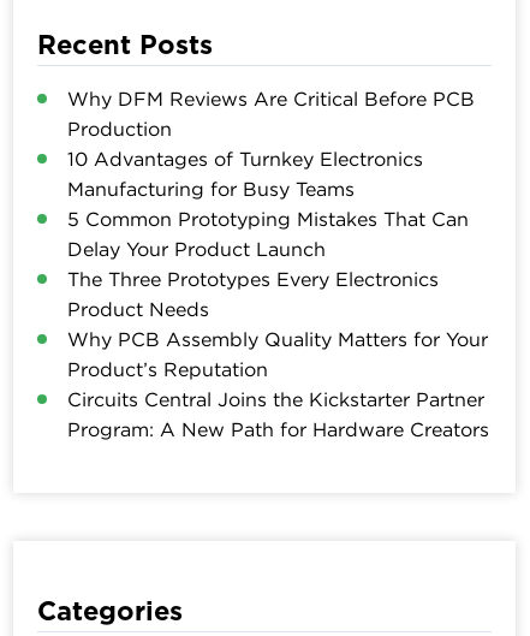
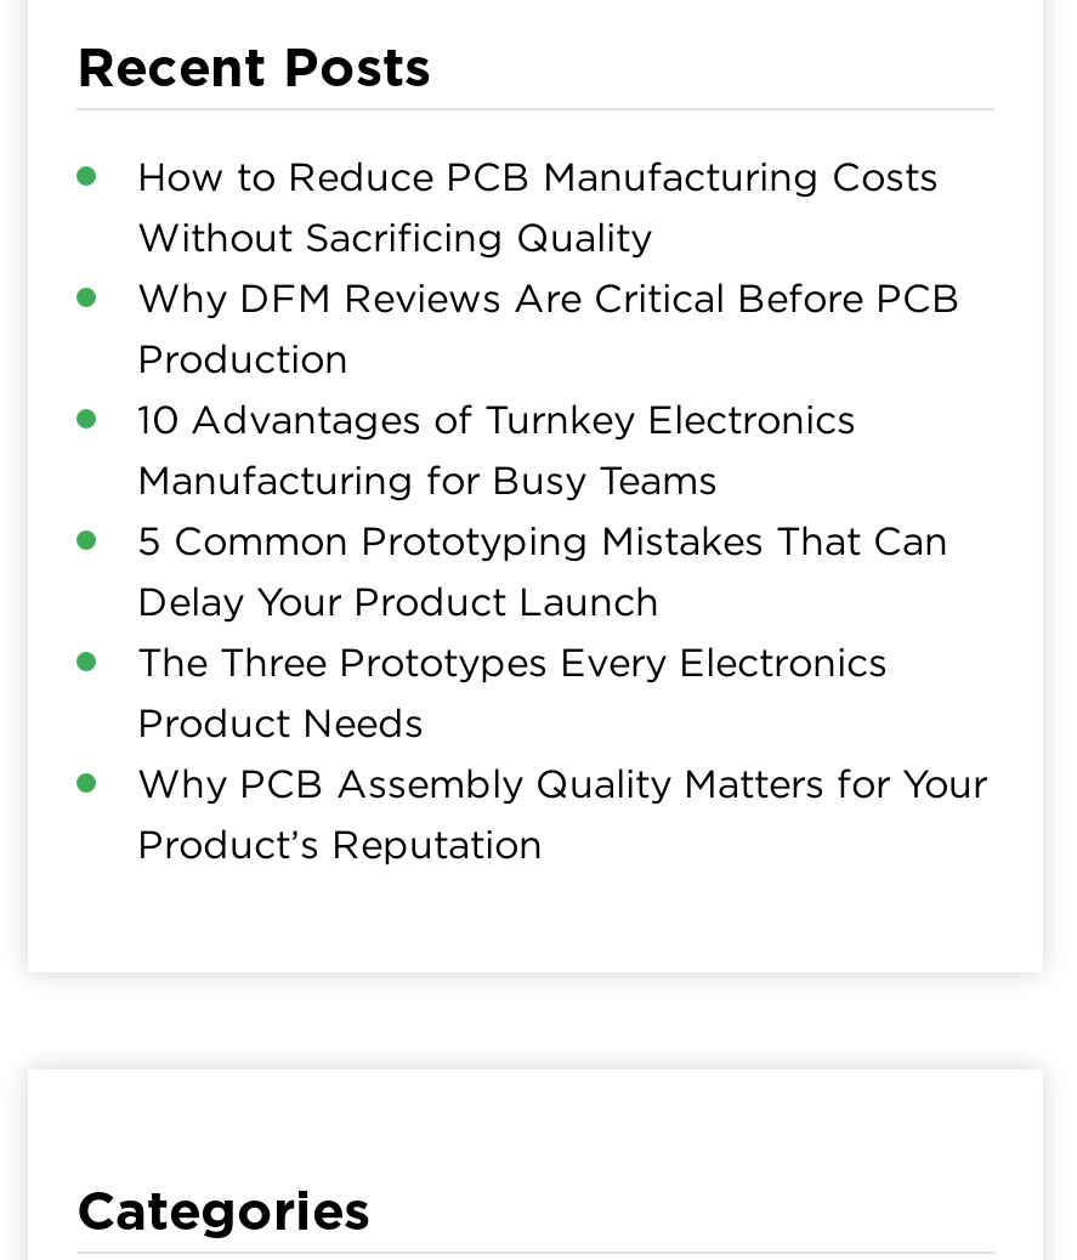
none -> [137,154,939,259] How to Reduce PCB Manufacturing Costs | Without Sacrificing Quality
moved [67,88,488,380] -> [137,276,987,865]: Why DFM Reviews Are Critical Before PCB | Production | 10 Advantages of Turnkey Electronics | ... | Why PCB Assembly Quality Matters for Your | Product’s Reputation
[67,388,489,440] Circuits Central Joins the Kickstarter Partner | Program: A New Path for Hardware Creators -> none

